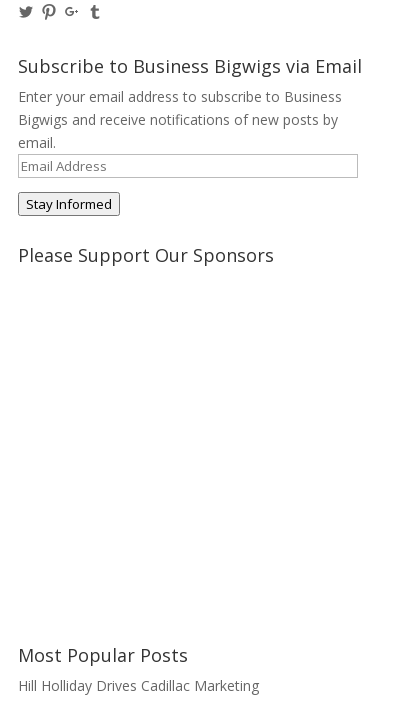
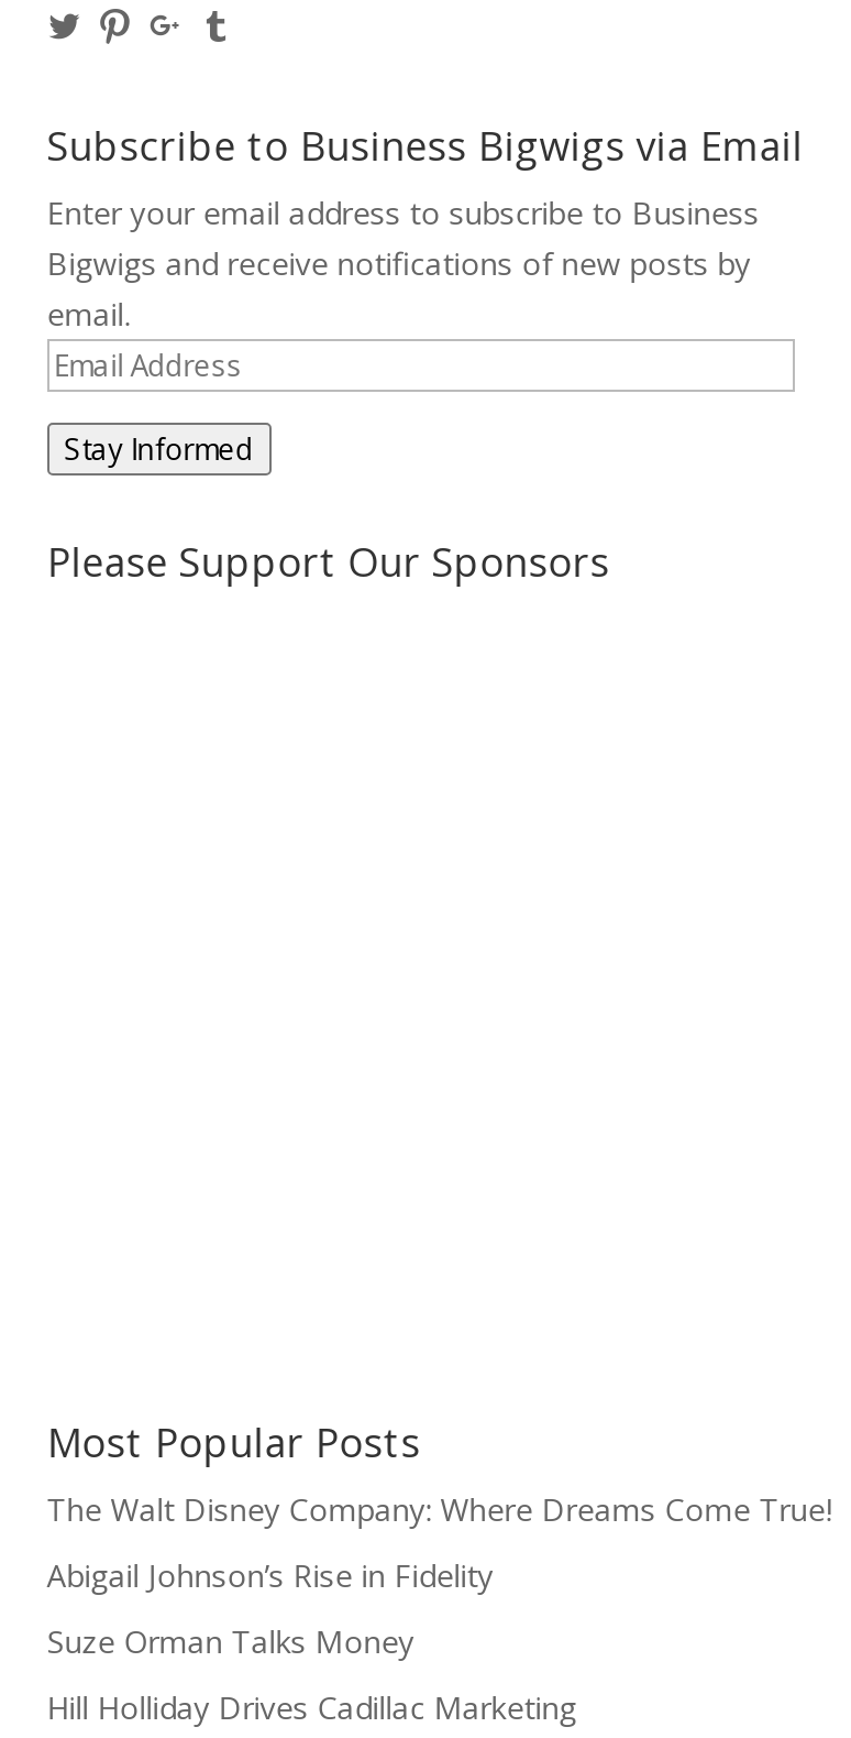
none -> [47,1488,832,1662] The Walt Disney Company: Where Dreams Come True! | Abigail Johnson’s Rise in Fidelity | Suze Orman Talks Money

